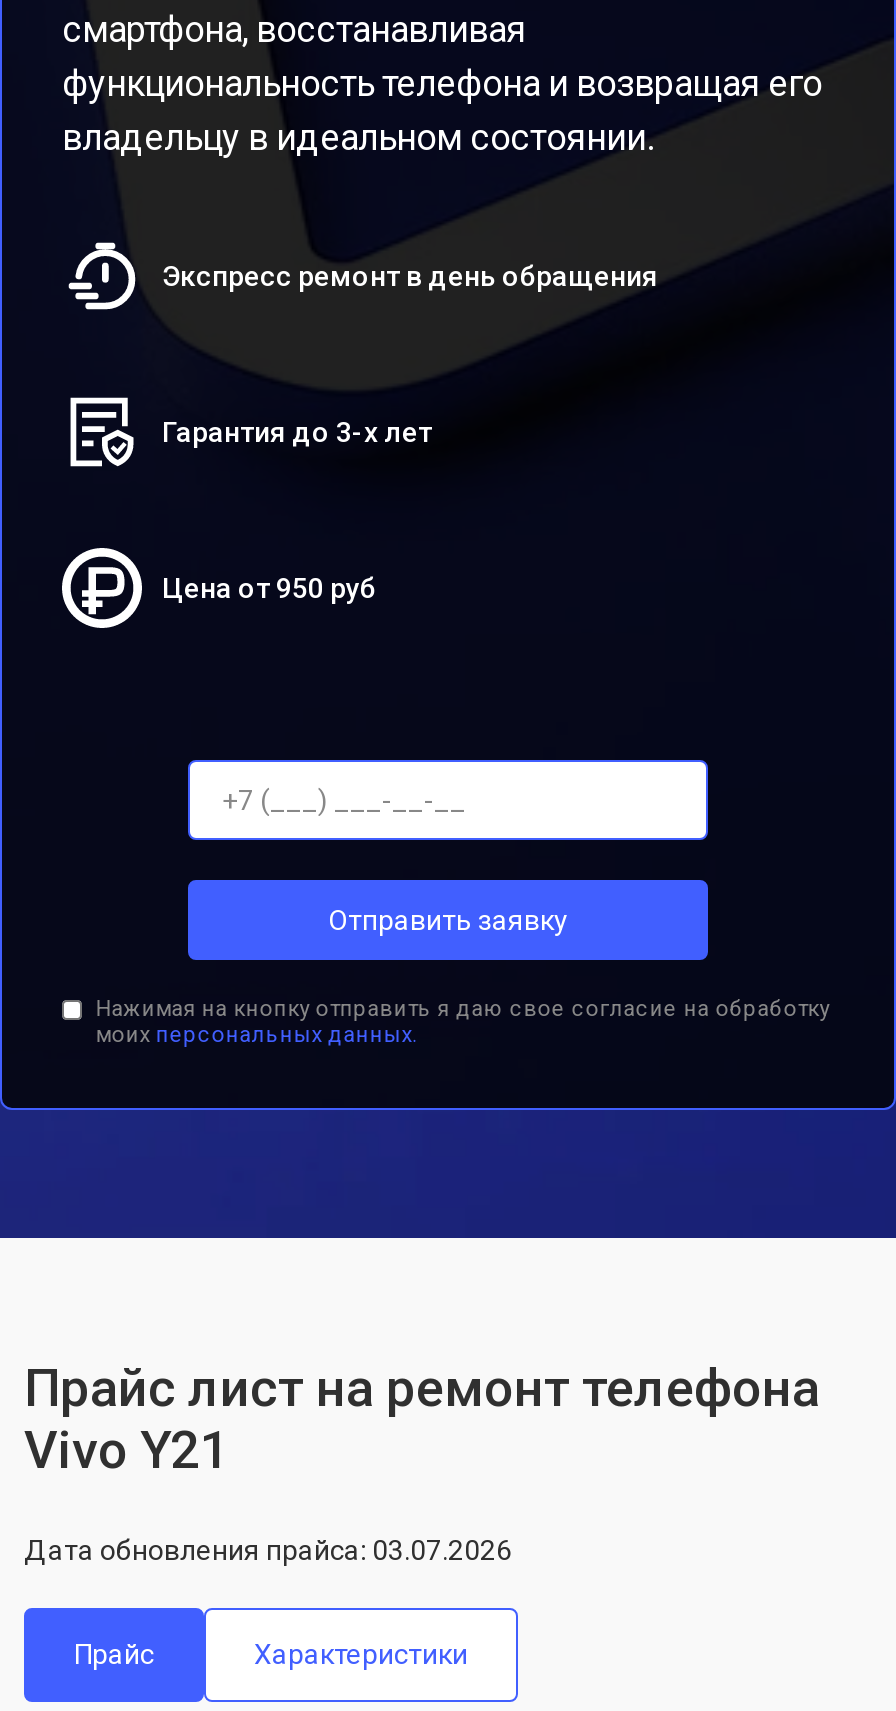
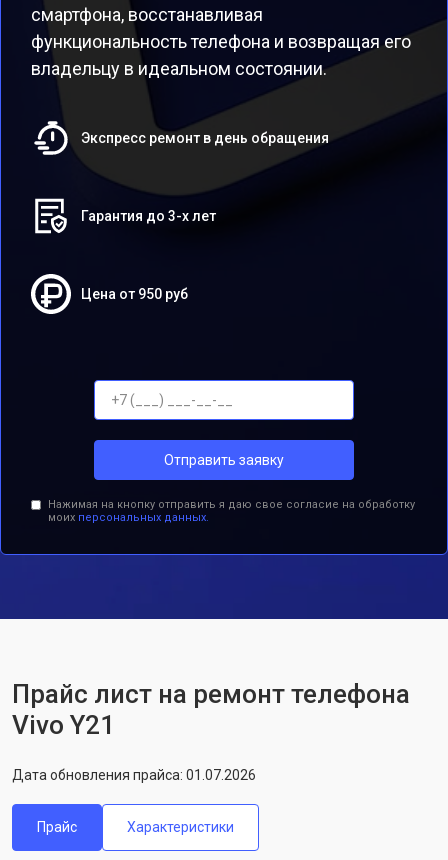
[24,1534,512,1566] Дата обновления прайса: 03.07.2026 -> [12,767,256,783] Дата обновления прайса: 01.07.2026

